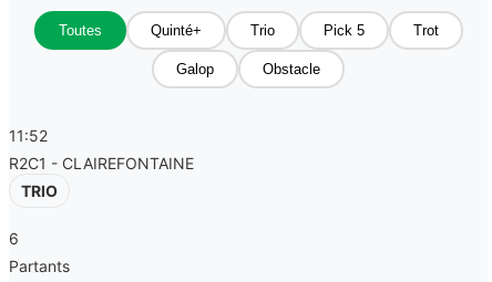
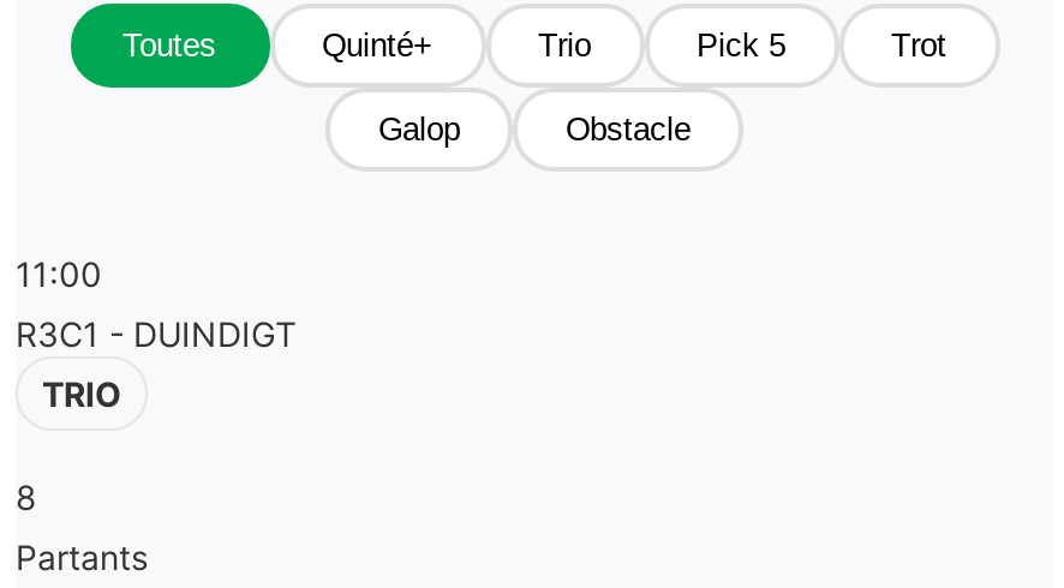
[9,127,48,145] 11:52 -> [16,253,102,294] 11:00
[9,154,194,173] R2C1 - CLAIREFONTAINE -> [16,313,297,354] R3C1 - DUINDIGT
[9,229,19,248] 6 -> [16,476,37,517] 8

